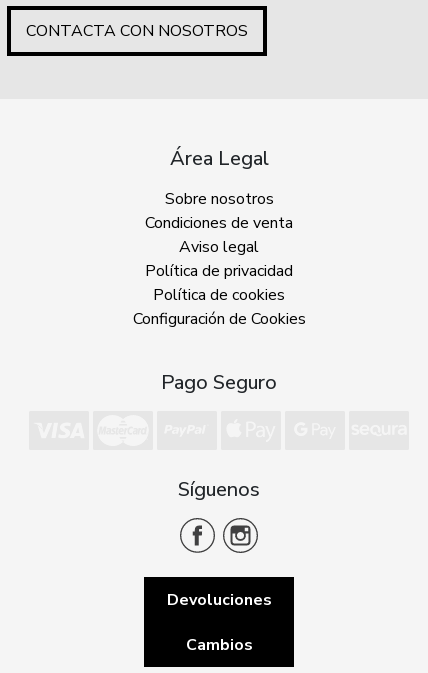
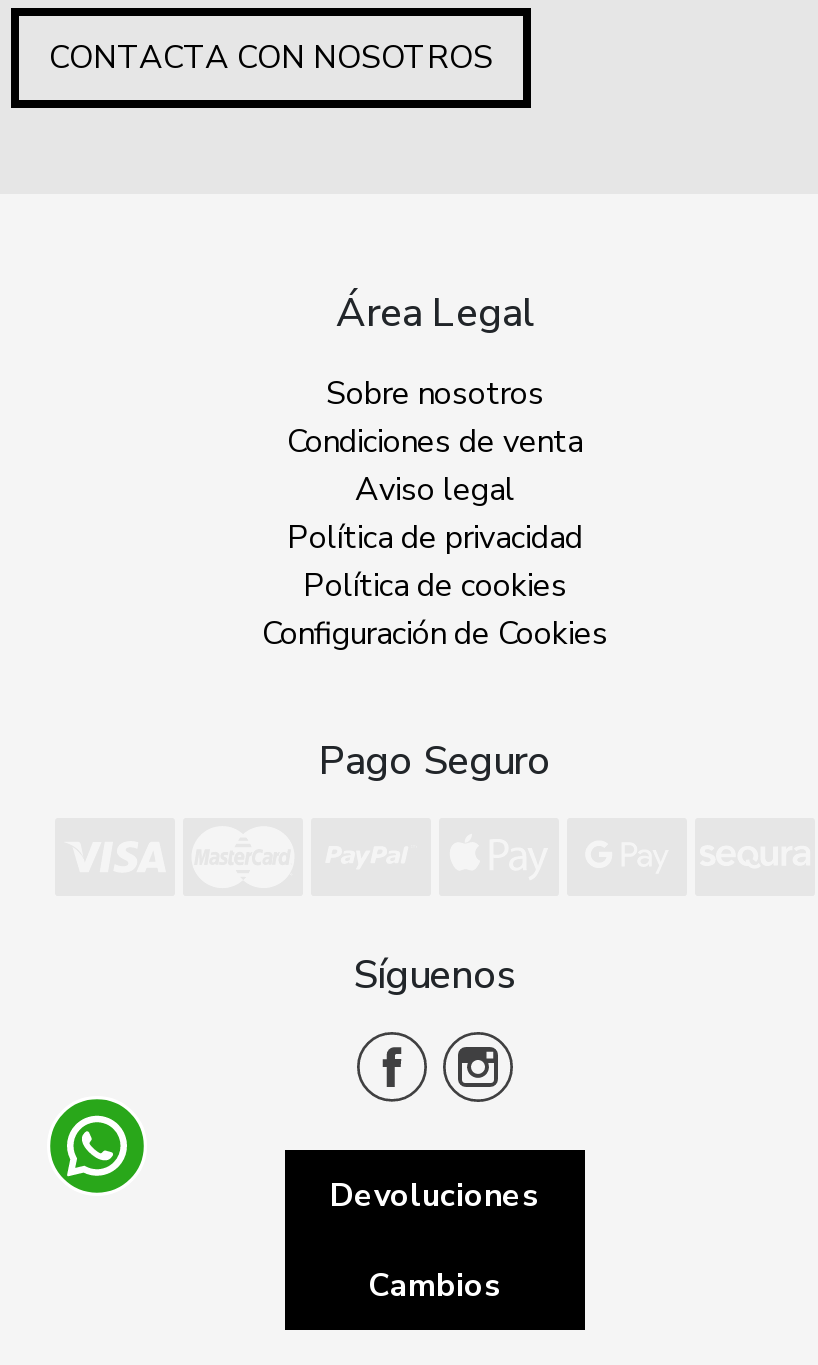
none -> [49,1098,145,1194] [image]

